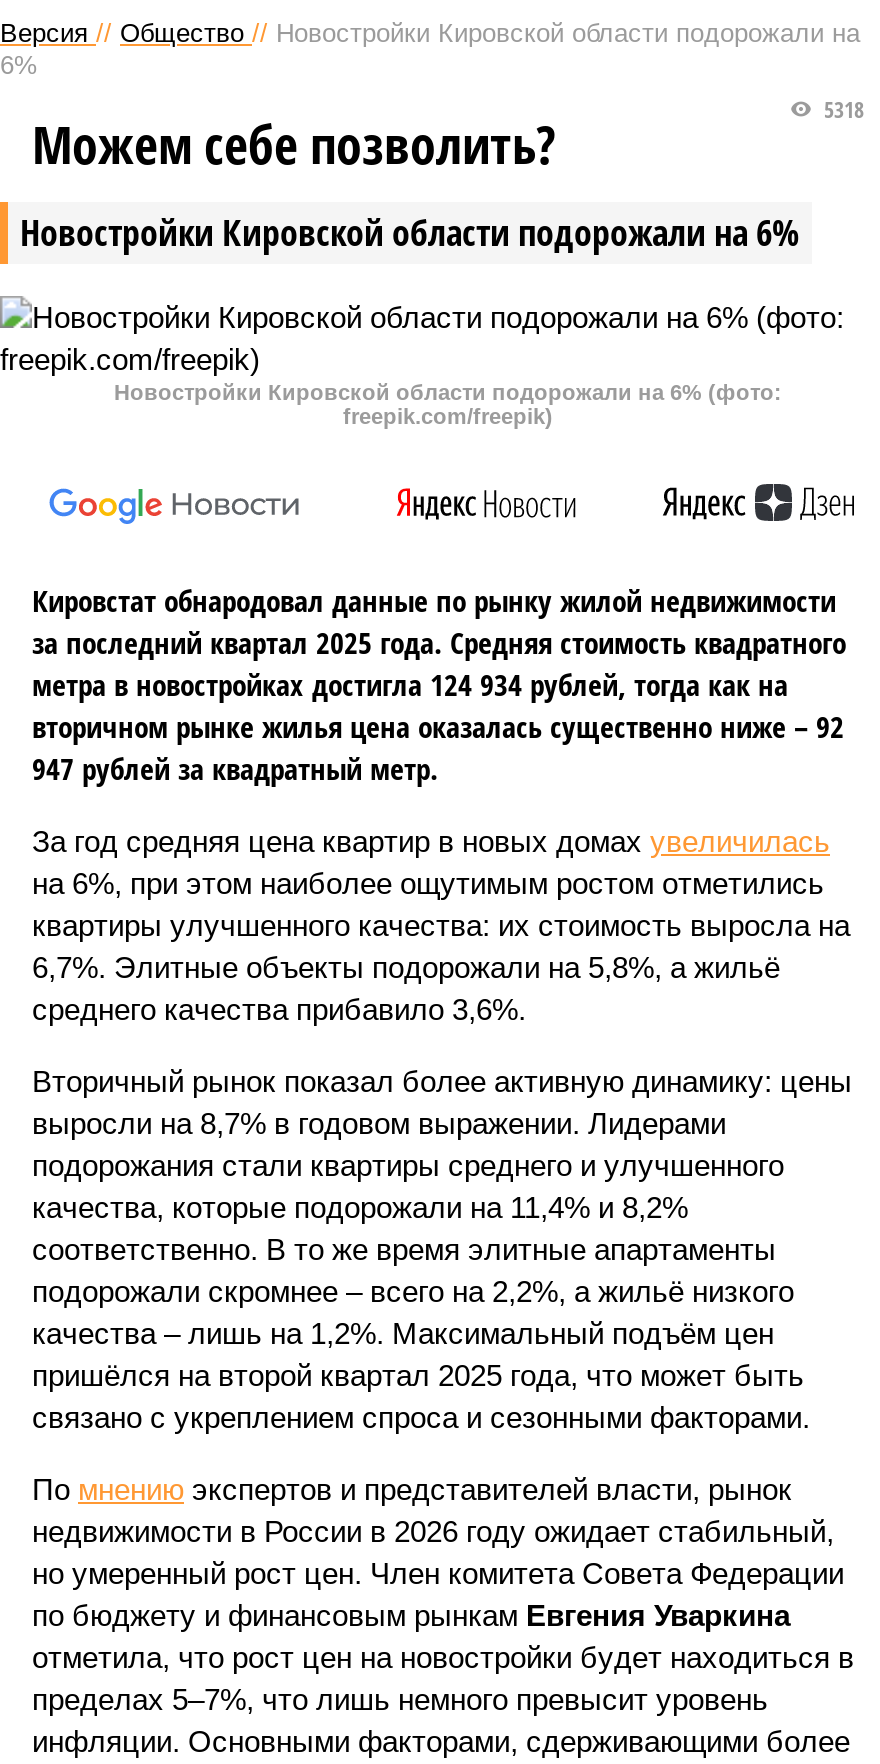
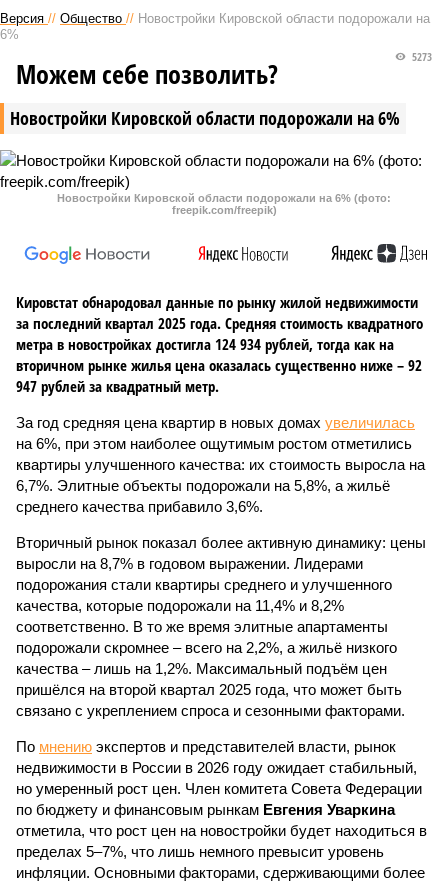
[818,94,864,124] 5318 -> [409,49,432,64] 5273

